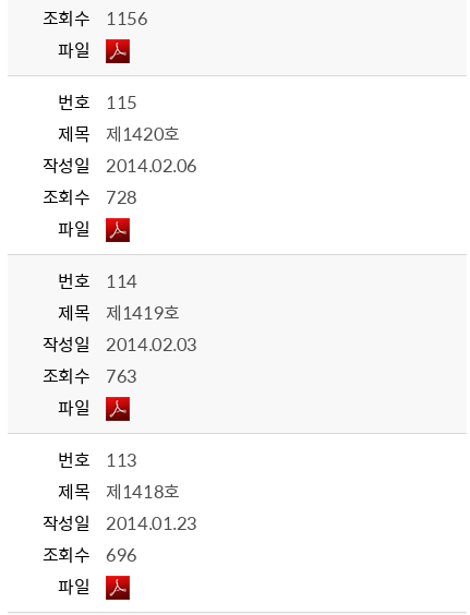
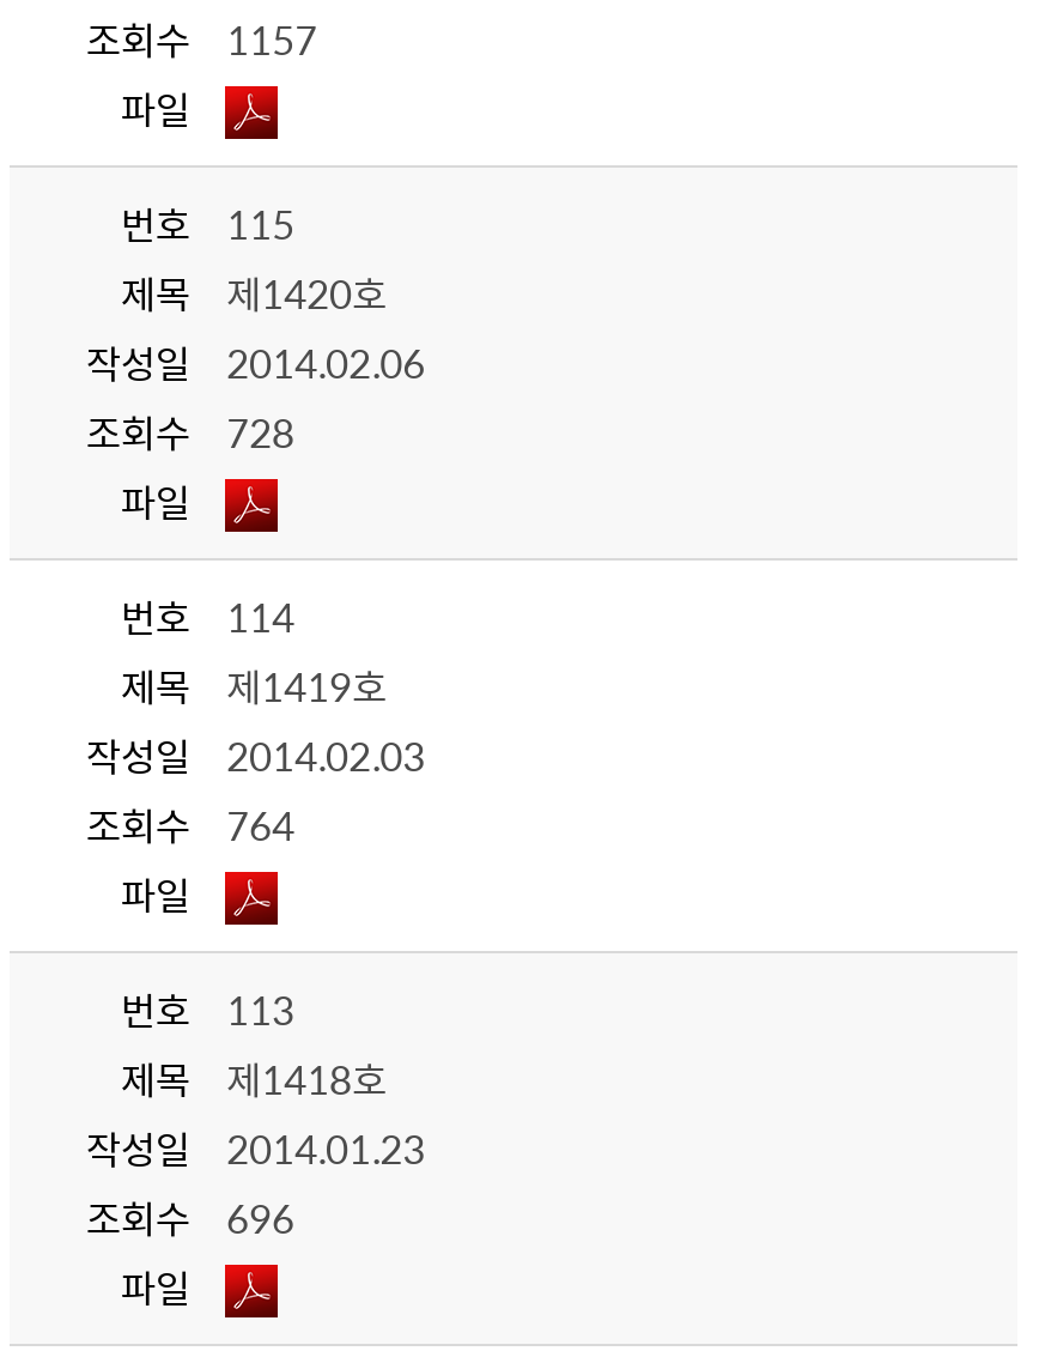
[42,4,148,30] 조회수 1156 -> [86,9,317,66] 조회수 1157
[42,362,137,388] 조회수 763 -> [86,795,294,852] 조회수 764

